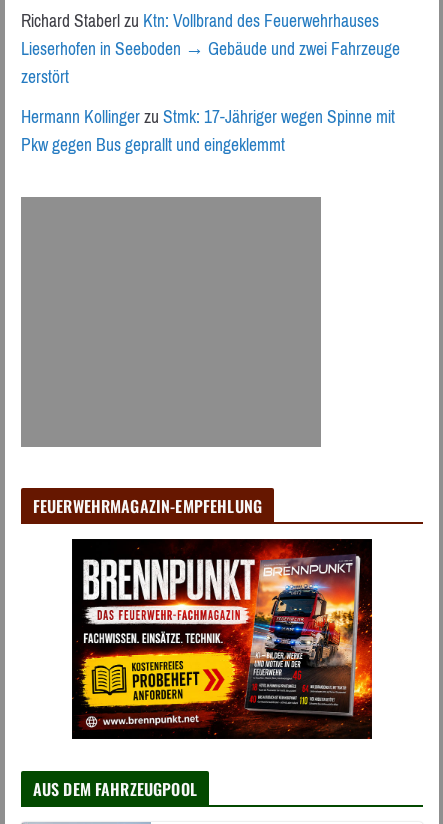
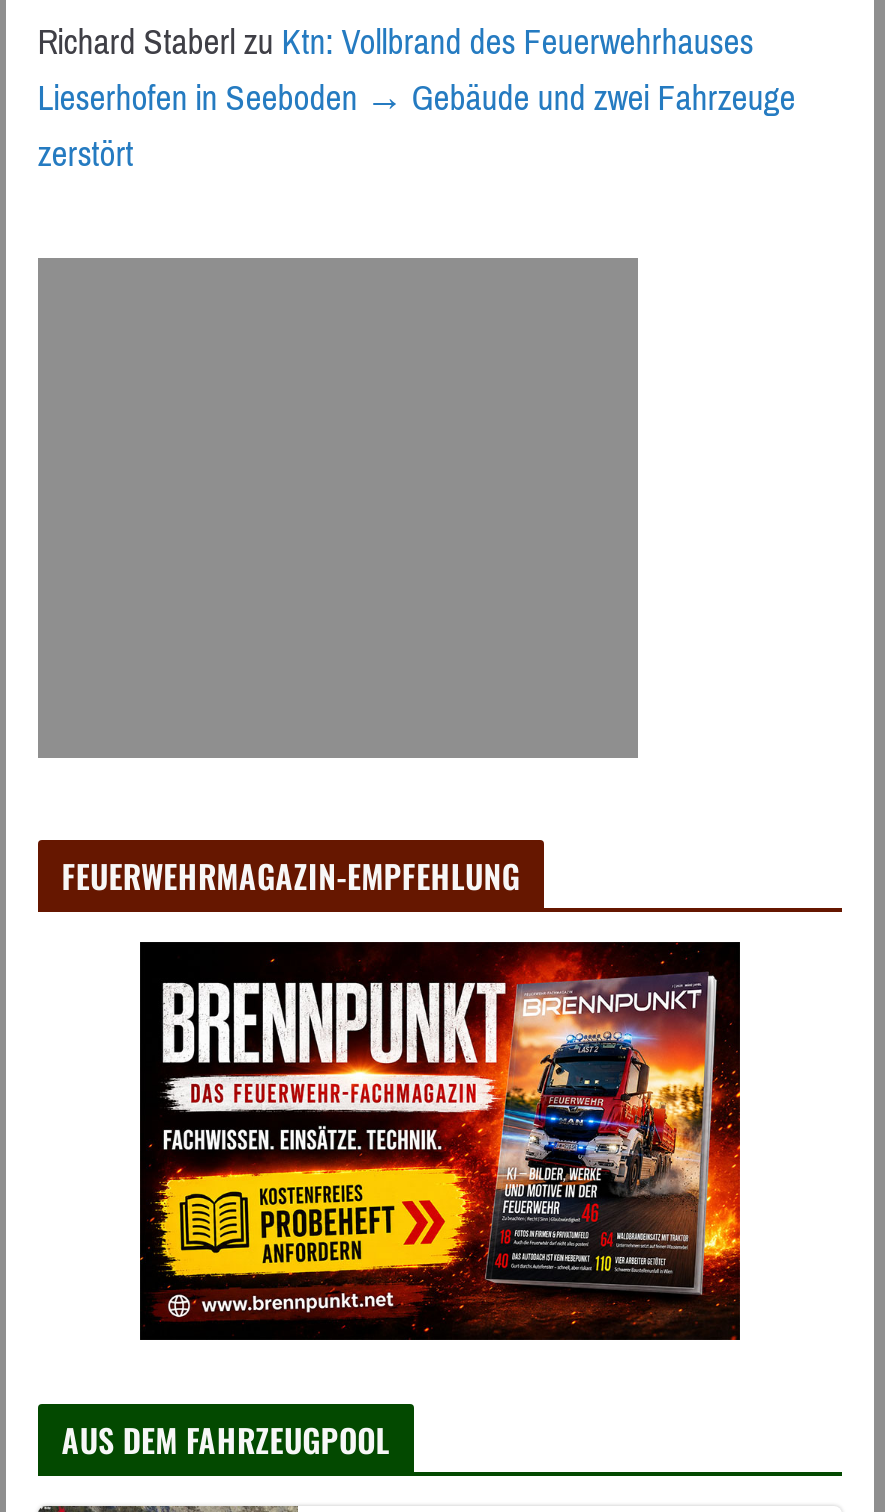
[21,101,395,161] Hermann Kollingerzu Stmk: 17-Jähriger wegen Spinne mit | Pkw gegen Bus geprallt und eingeklemmt -> none

